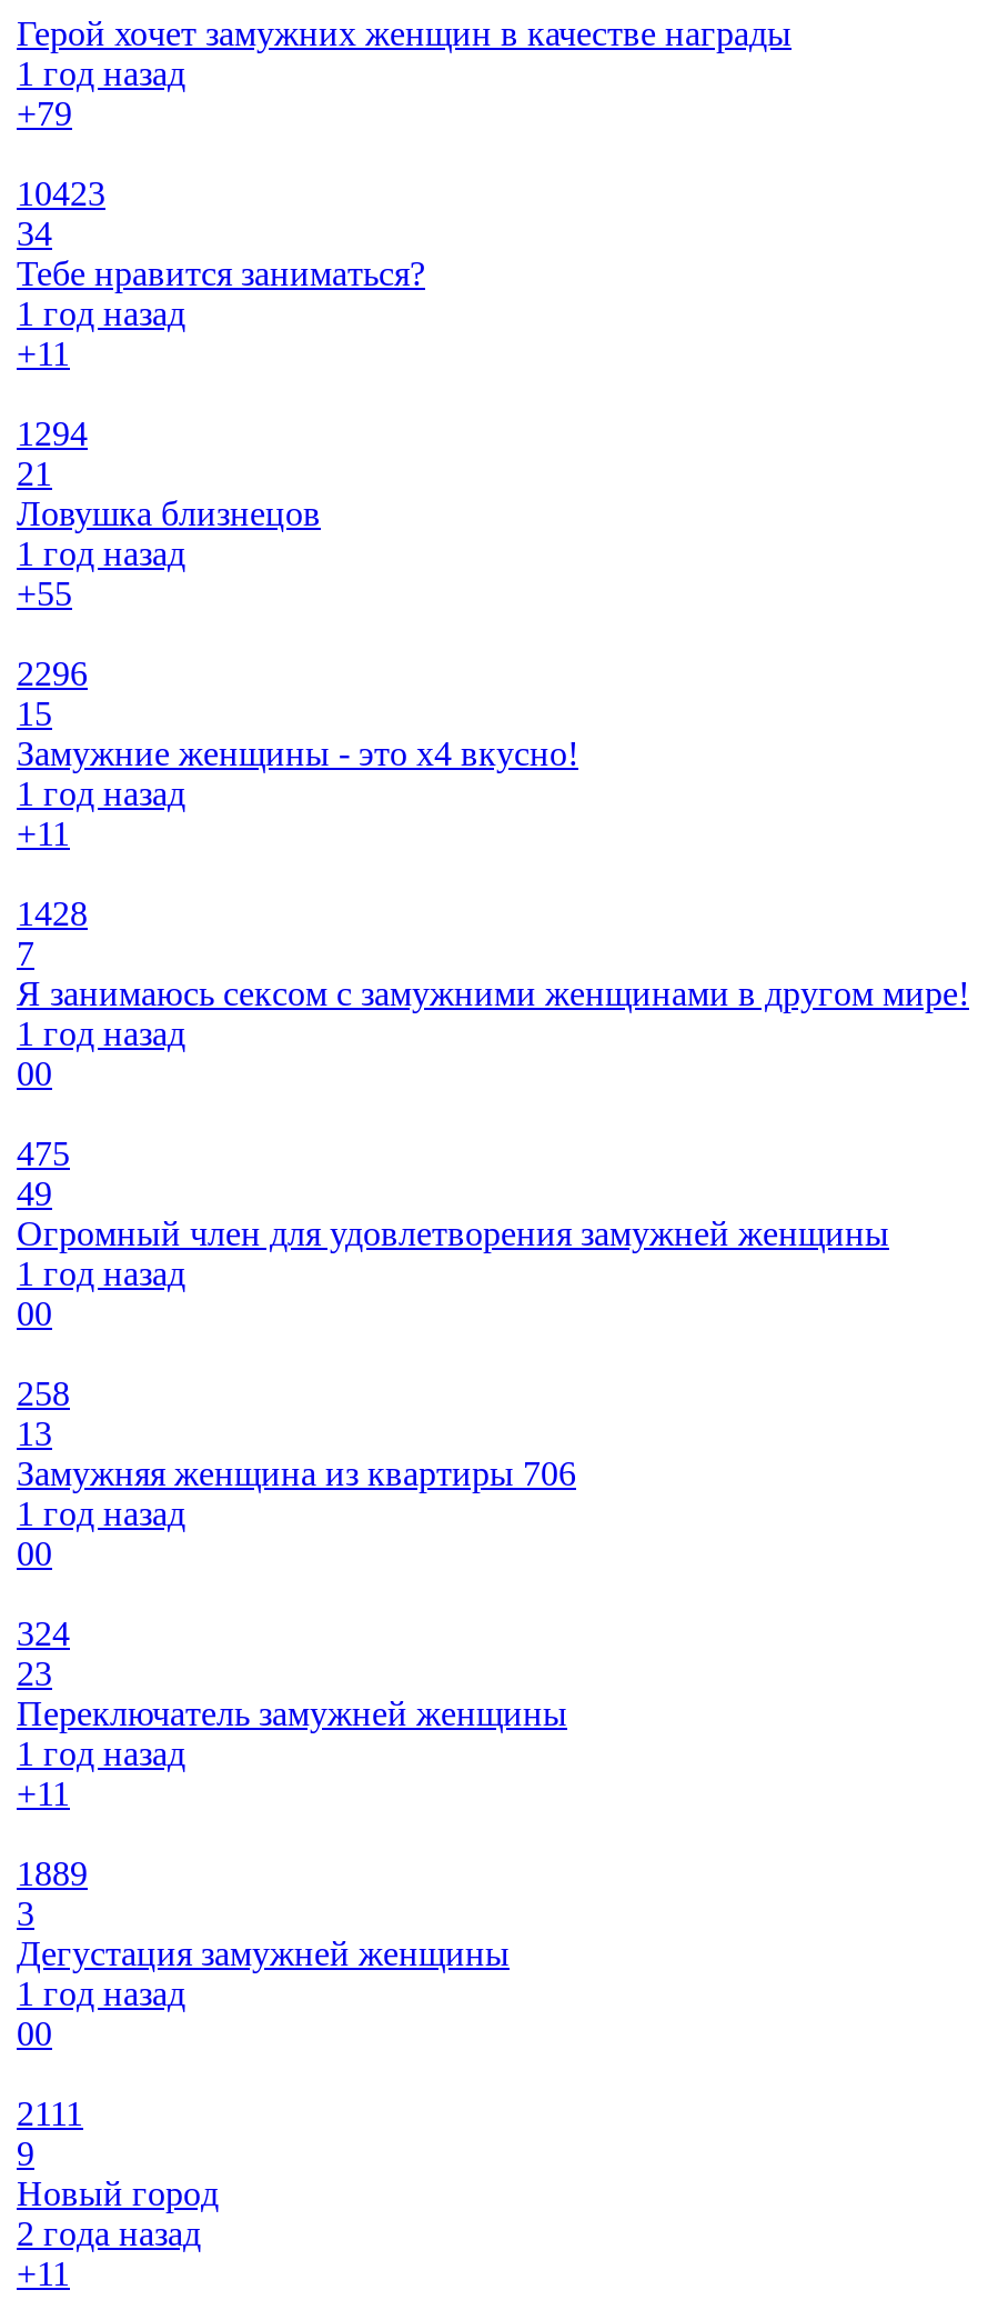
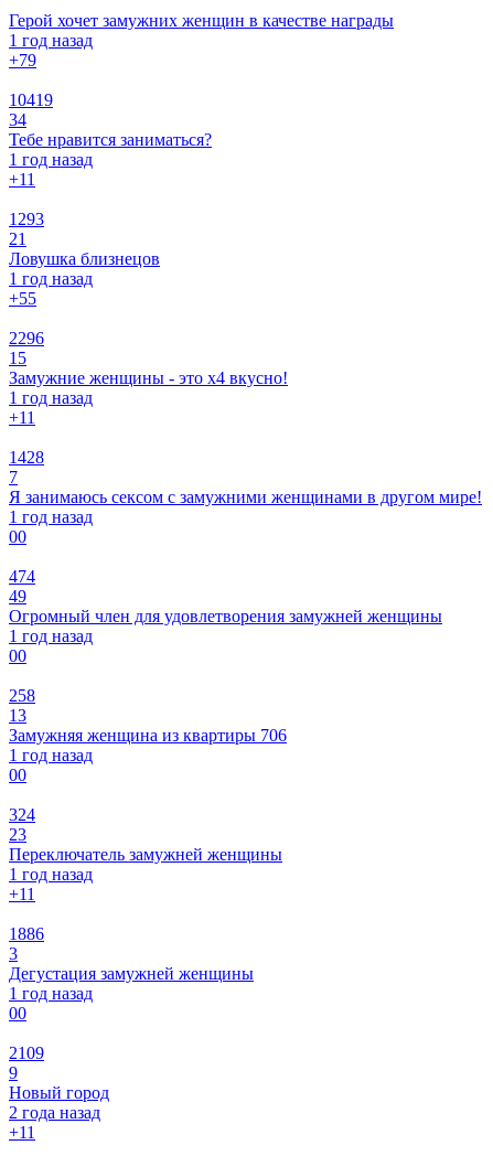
[17,175,105,213] 10423 -> [9,91,53,109] 10419
[17,415,88,453] 1294 -> [9,210,44,229] 1293
[17,1135,70,1173] 475 -> [9,567,35,586] 474
[17,1855,88,1893] 1889 -> [9,925,44,943] 1886
[17,2095,83,2133] 2111 -> [9,1044,44,1062] 2109

